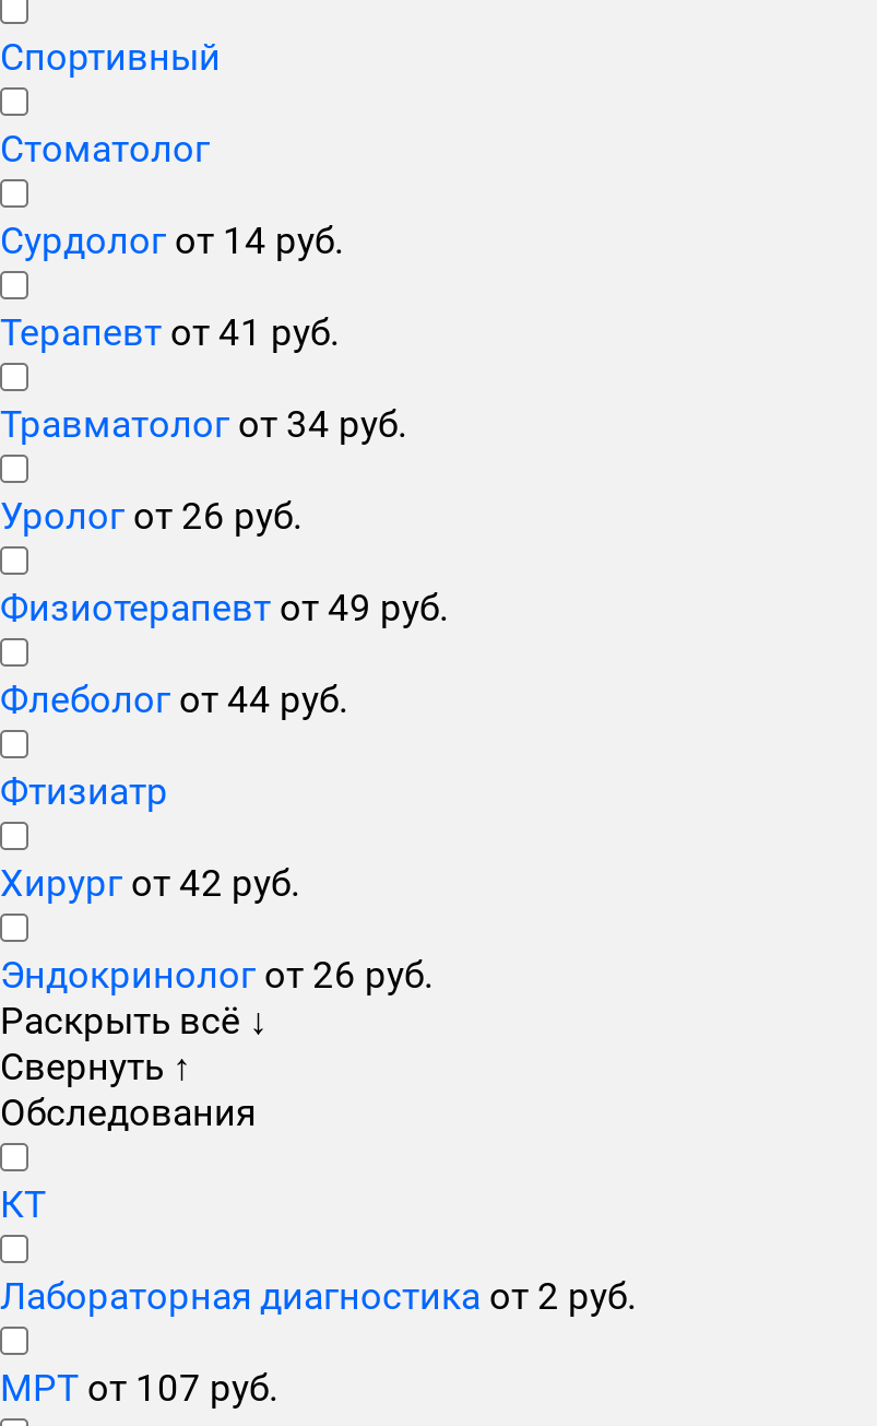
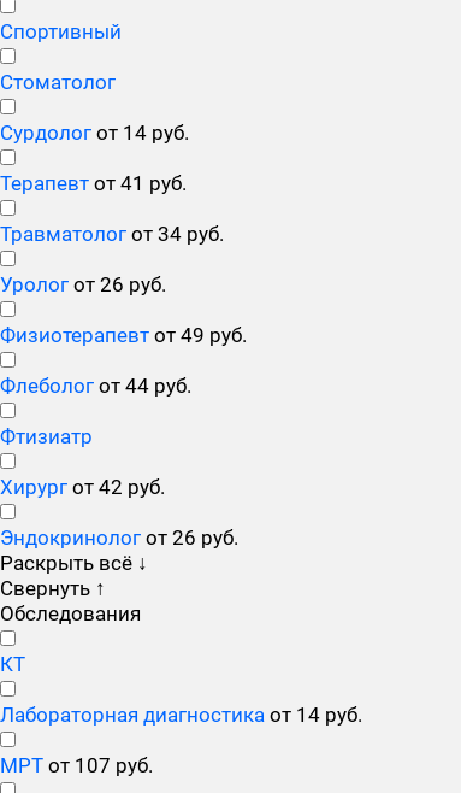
[0,1274,636,1318] Лабораторная диагностика от 2 руб. -> [0,703,362,727] Лабораторная диагностика от 14 руб.

